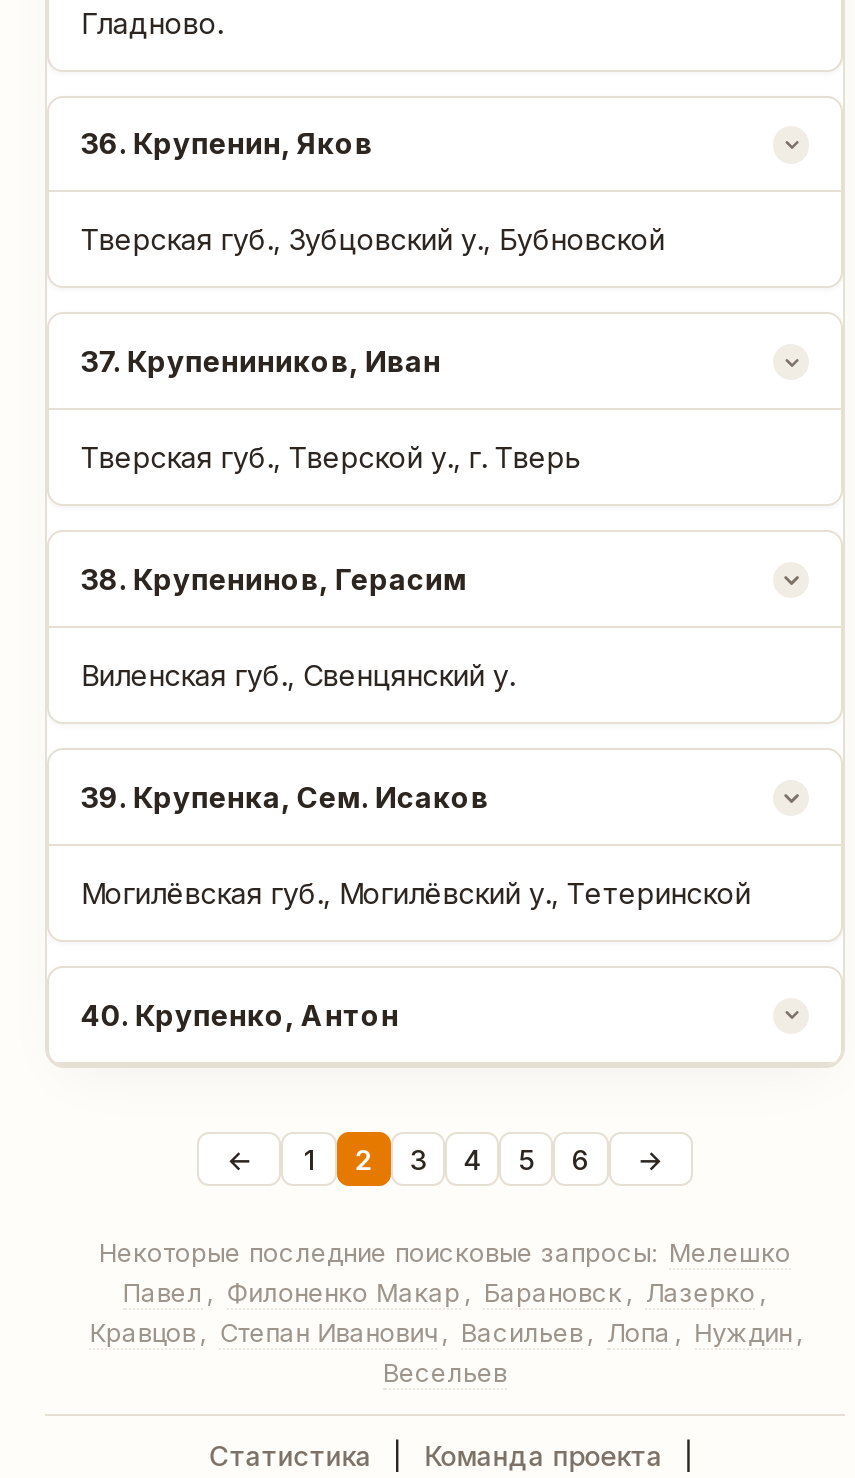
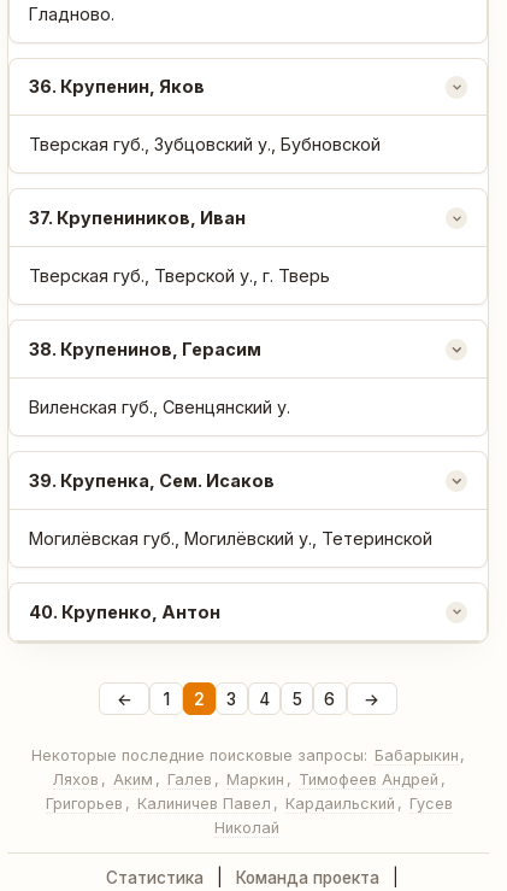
[90,1238,804,1388] Некоторые последние поисковые запросы: Мелешко | Павел , Филоненко Макар , Барановск , Лазерко , | Кравцов , Степан Иванович , Васильев , Лопа , Нуждин , | Весельев -> [31,746,465,837] Некоторые последние поисковые запросы: Бабарыкин , | Ляхов , Аким , Галев , Маркин , Тимофеев Андрей , | Григорьев , Калиничев Павел , Кардаильский , Гусев | Николай

